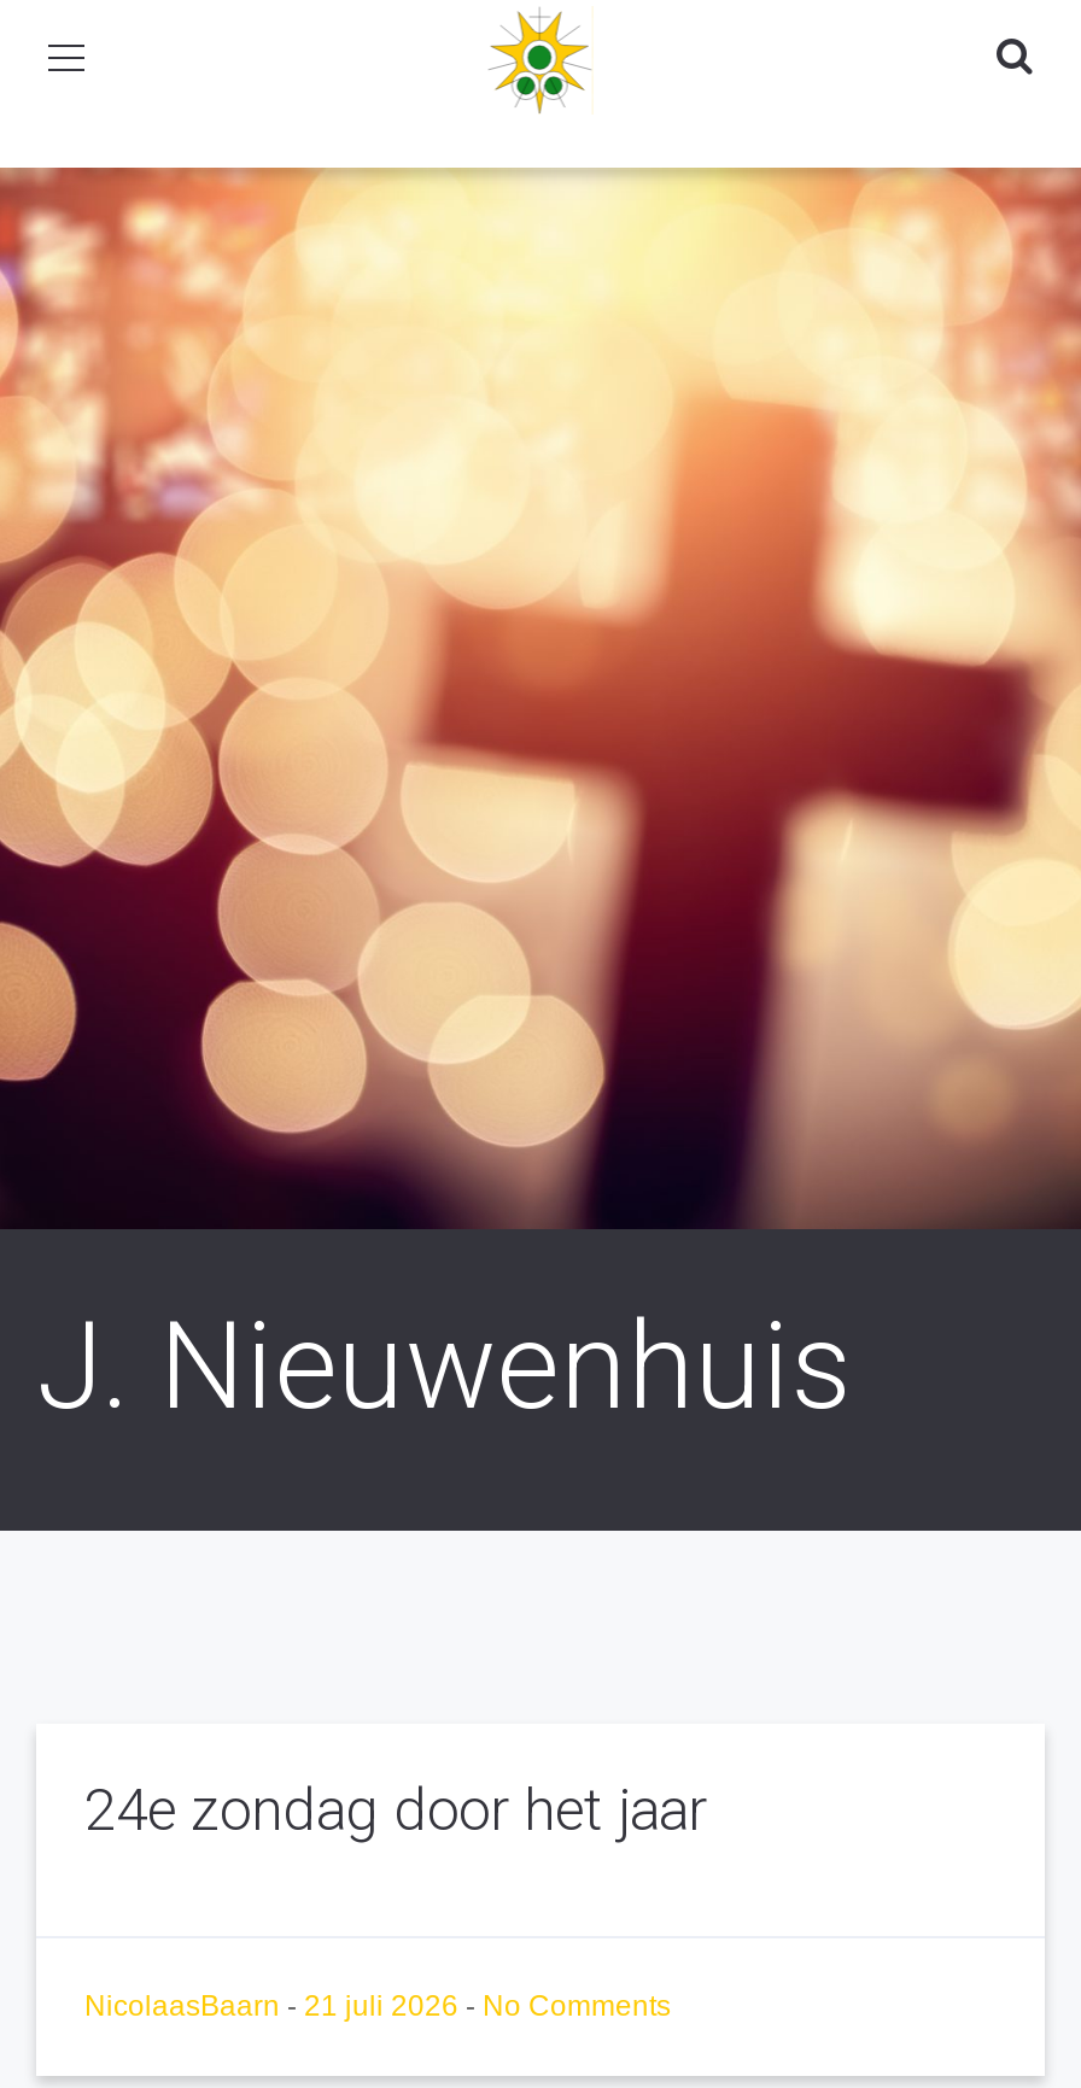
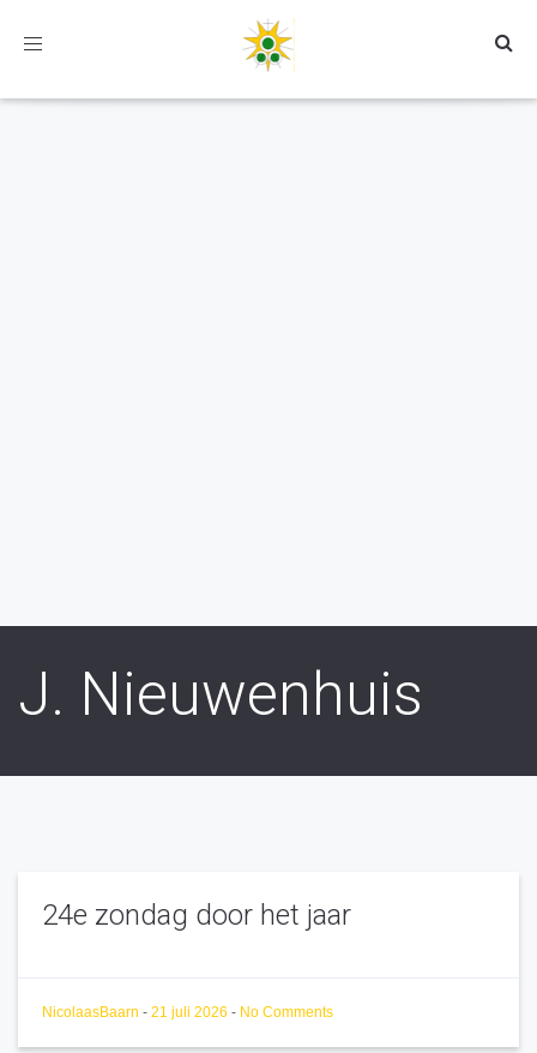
[7,168,1074,1229] [image] -> none

